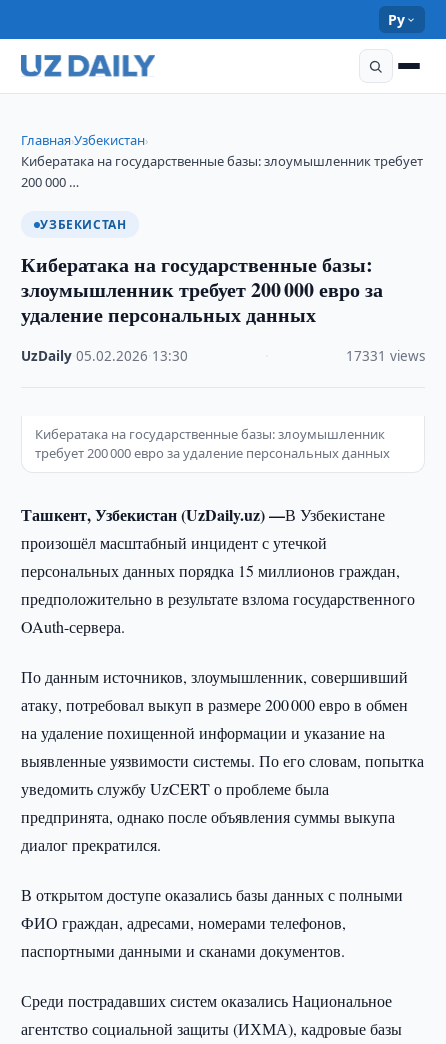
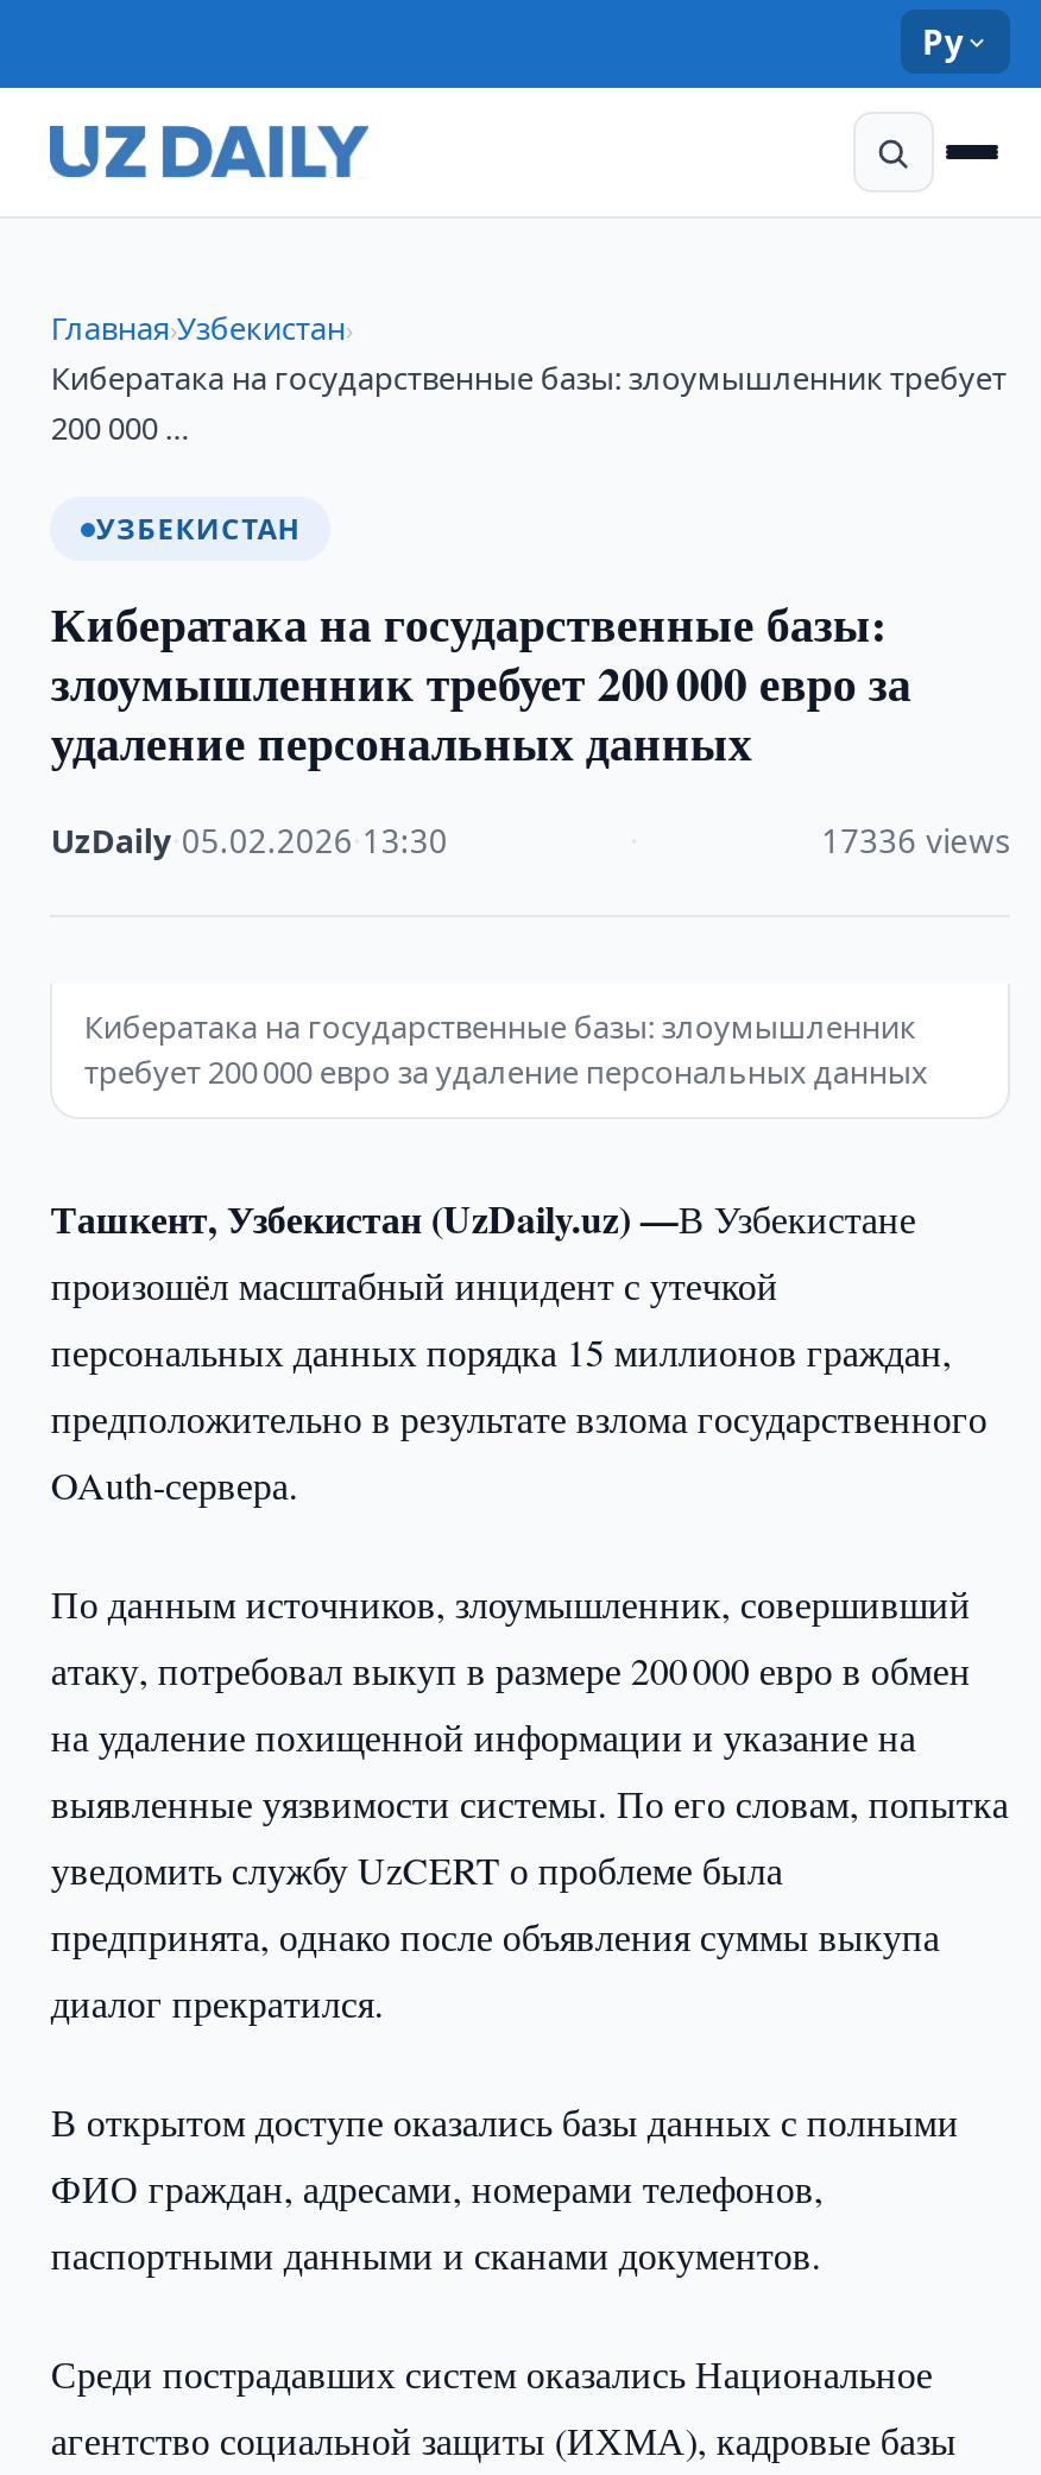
[346,347,425,365] 17331 views -> [821,820,1009,863] 17336 views

